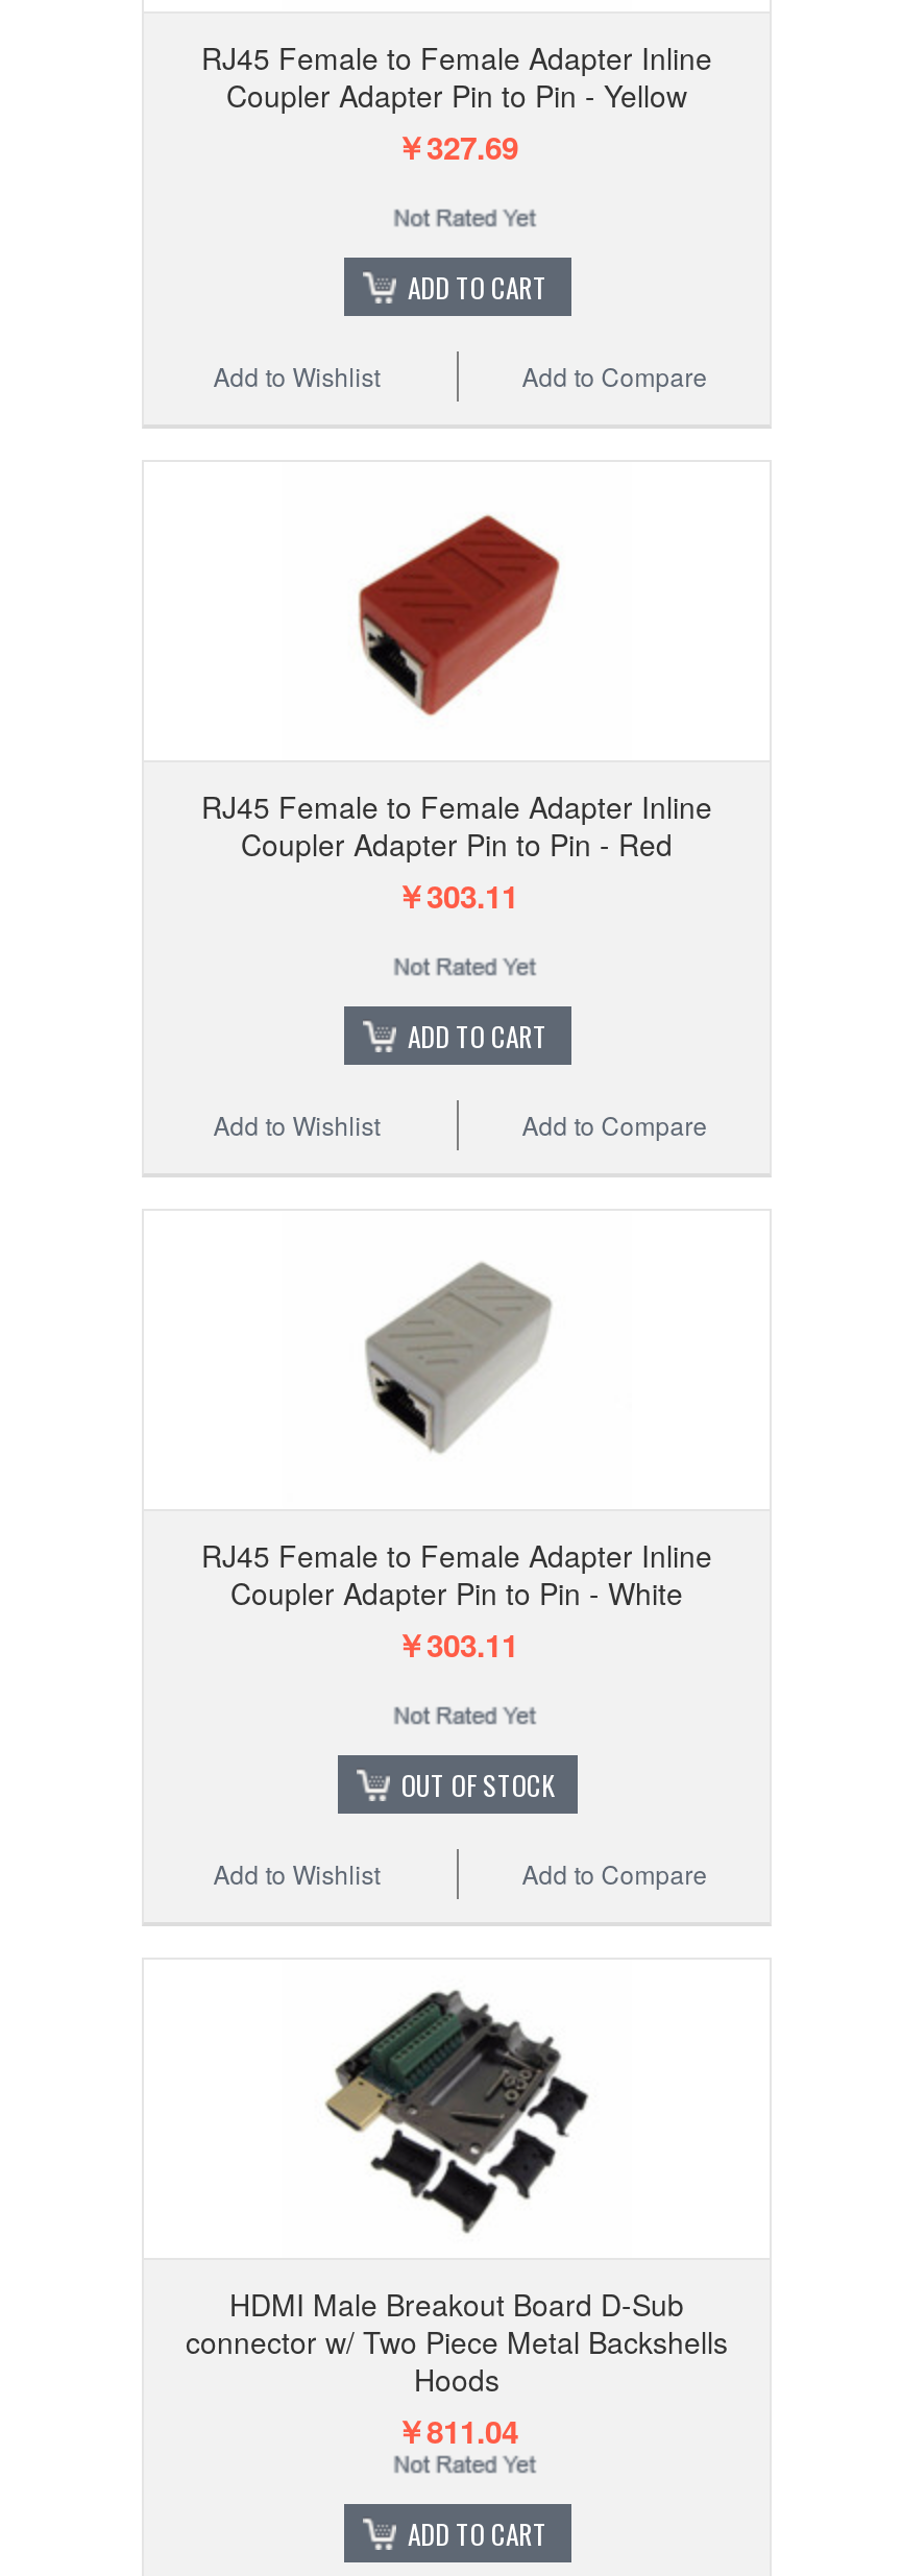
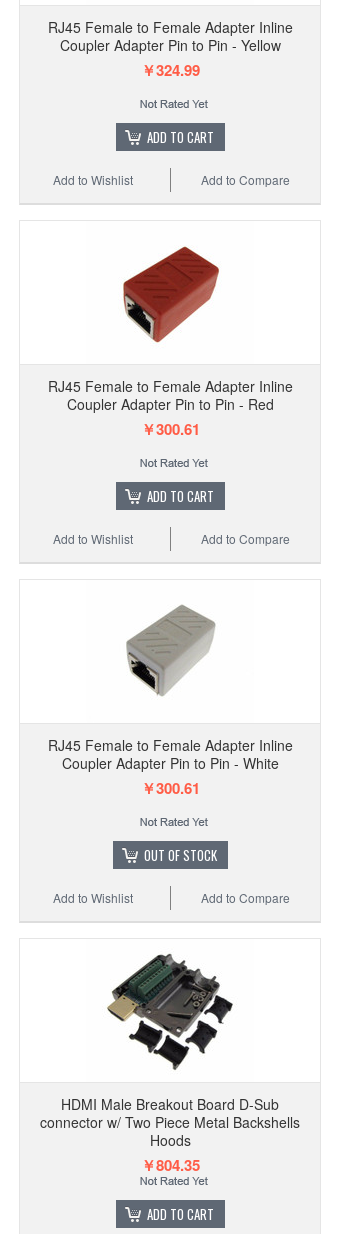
[395,125,518,171] ￥327.69 -> [140,59,199,81] ￥324.99
[395,874,518,920] ￥303.11 -> [140,418,199,440] ￥300.61
[395,1623,518,1669] ￥303.11 -> [140,777,199,799] ￥300.61
[395,2409,518,2455] ￥811.04 -> [140,1154,199,1176] ￥804.35

